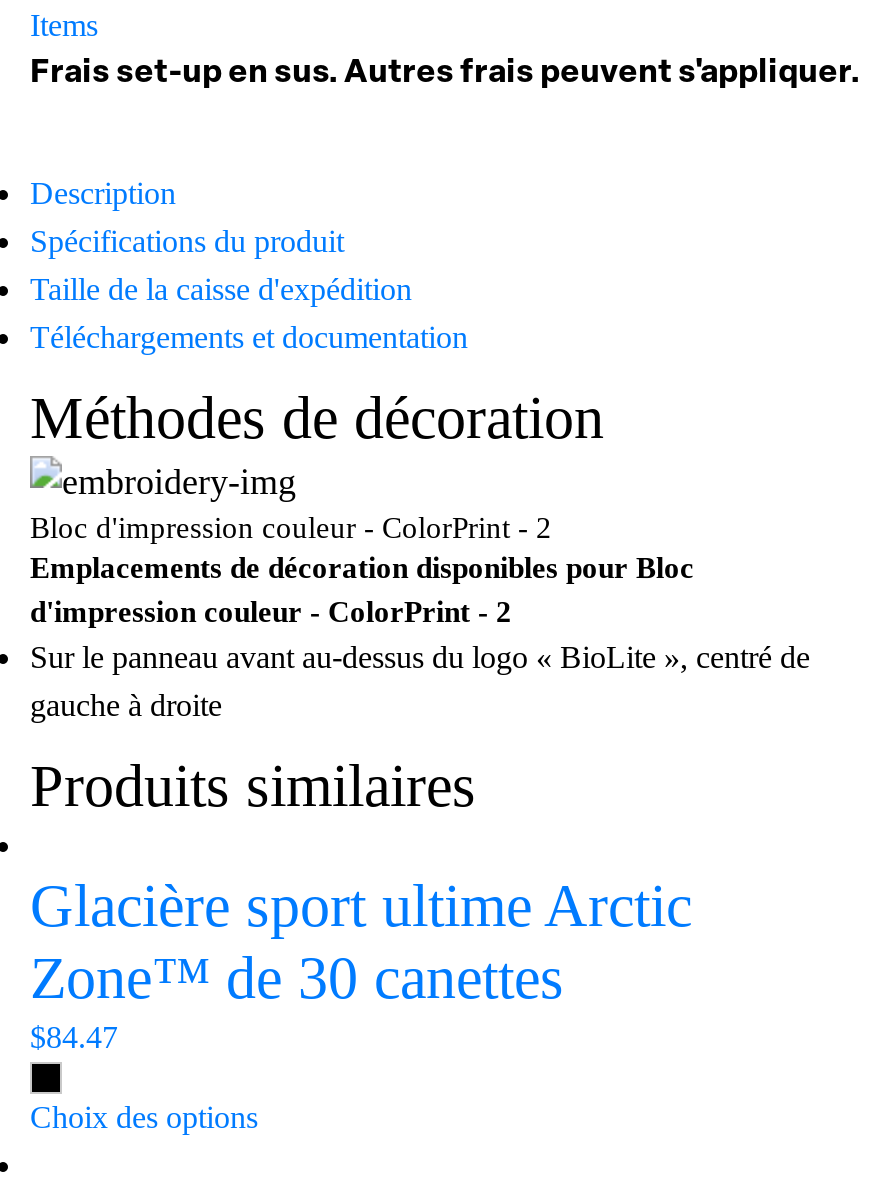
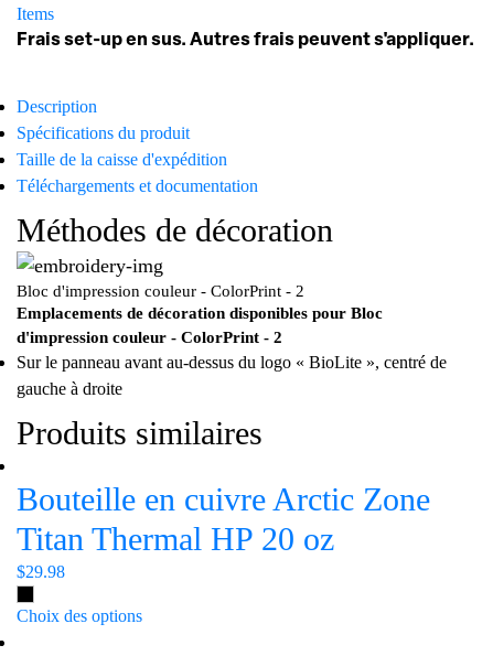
[30,873,692,1055] Glacière sport ultime Arctic | Zone™ de 30 canettes | $84.47 -> [17,481,430,581] Bouteille en cuivre Arctic Zone | Titan Thermal HP 20 oz | $29.98

